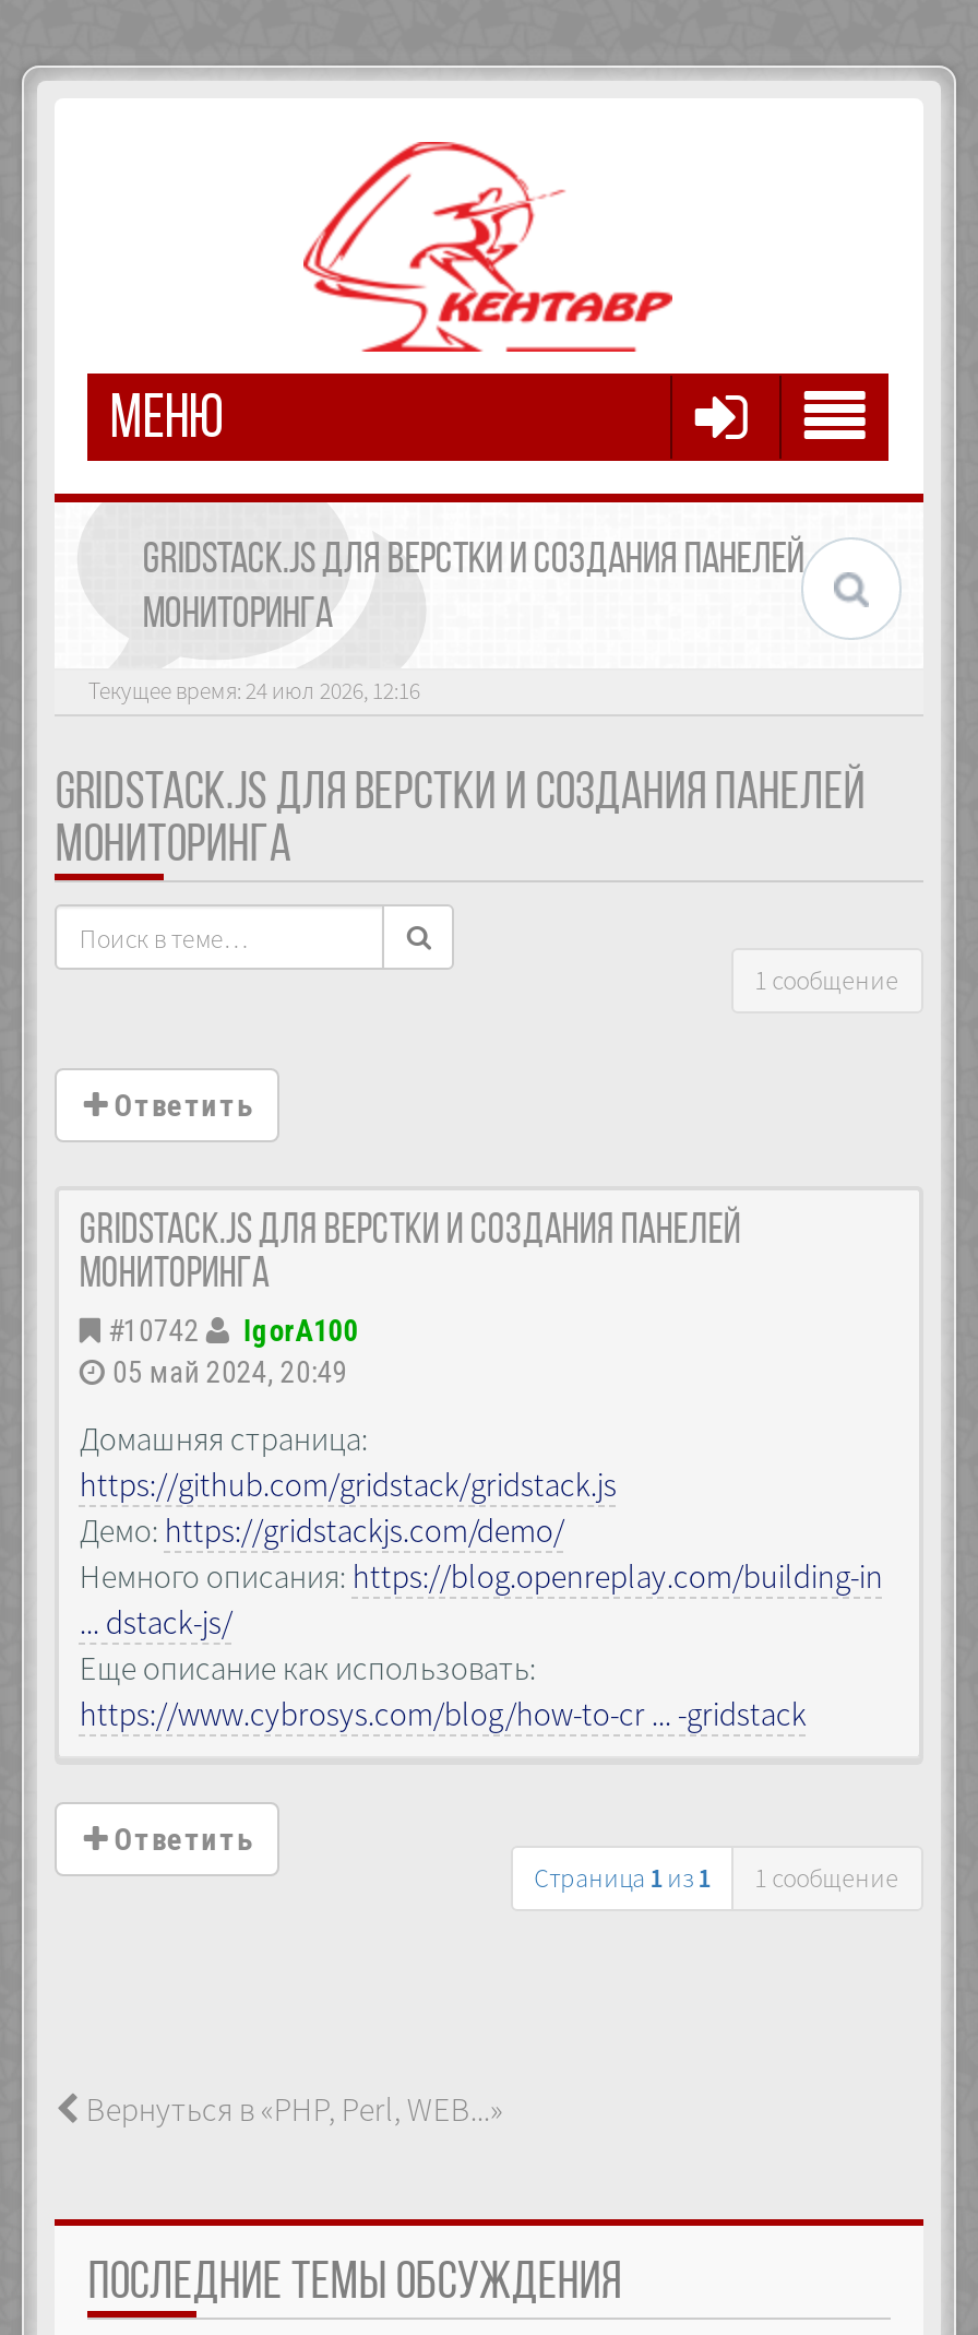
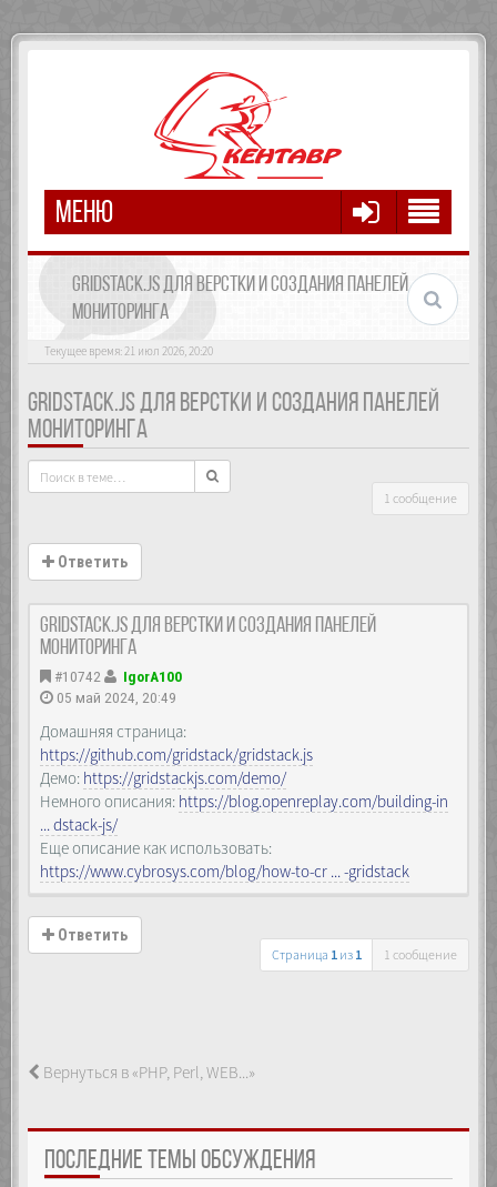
[88,675,420,706] Текущее время: 24 июл 2026, 12:16 -> [45,343,213,359] Текущее время: 21 июл 2026, 20:20

